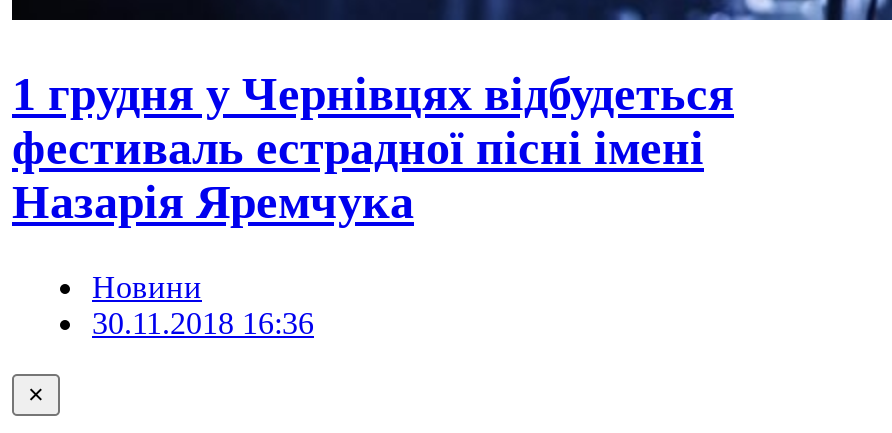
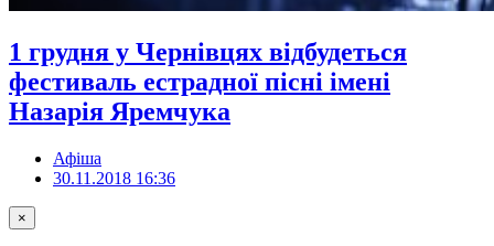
[92,270,202,304] Новини -> [53,149,101,168] Афіша

